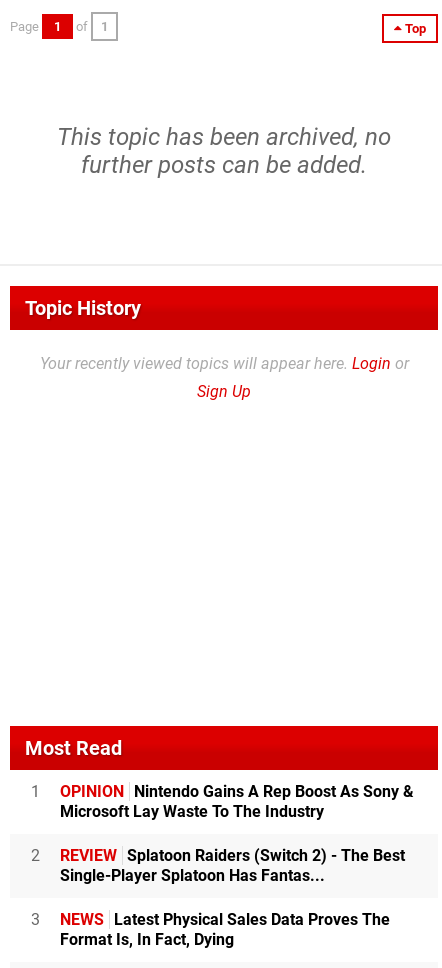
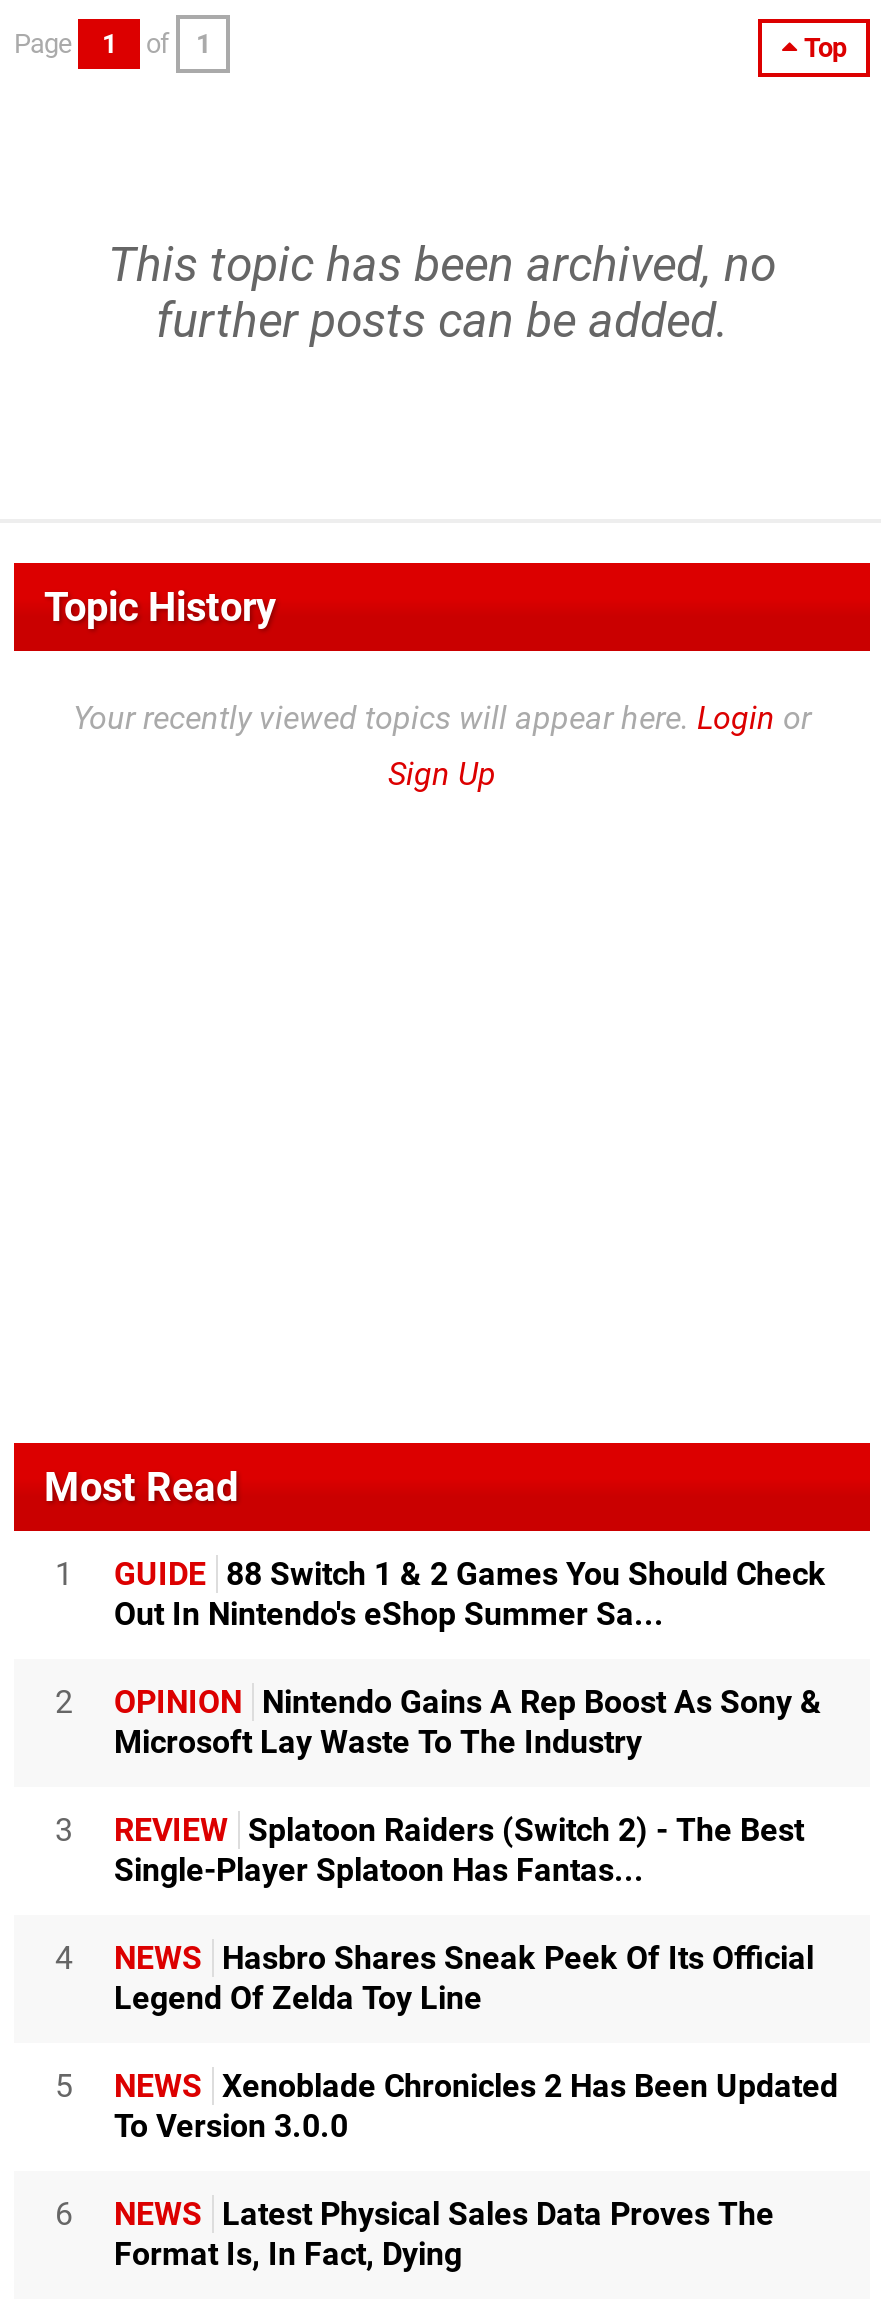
none -> [55,1555,826,1721] GUIDE 88 Switch 1 & 2 Games You Should Check | Out In Nintendo's eShop Summer Sa... | 2
[30,846,405,865] 2 REVIEW Splatoon Raiders (Switch 2) - The Best -> [55,1811,804,1849] 3 REVIEW Splatoon Raiders (Switch 2) - The Best
[30,910,39,929] 3 -> [55,1939,838,2233] 4 | NEWS Hasbro Shares Sneak Peek Of Its Official | Legend Of Zelda Toy Line | 5 | NEWS Xenoblade Chronicles 2 Has Been Updated | To Version 3.0.0 | 6

